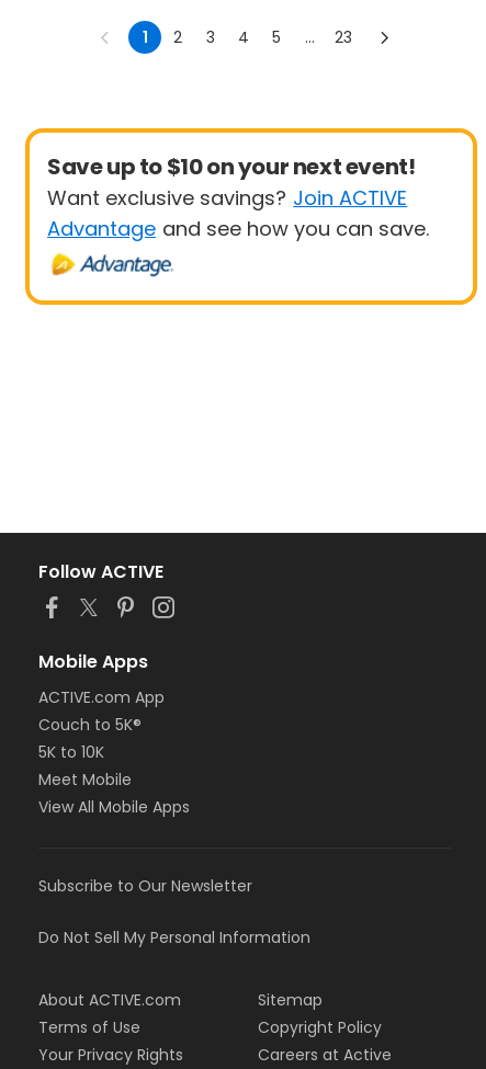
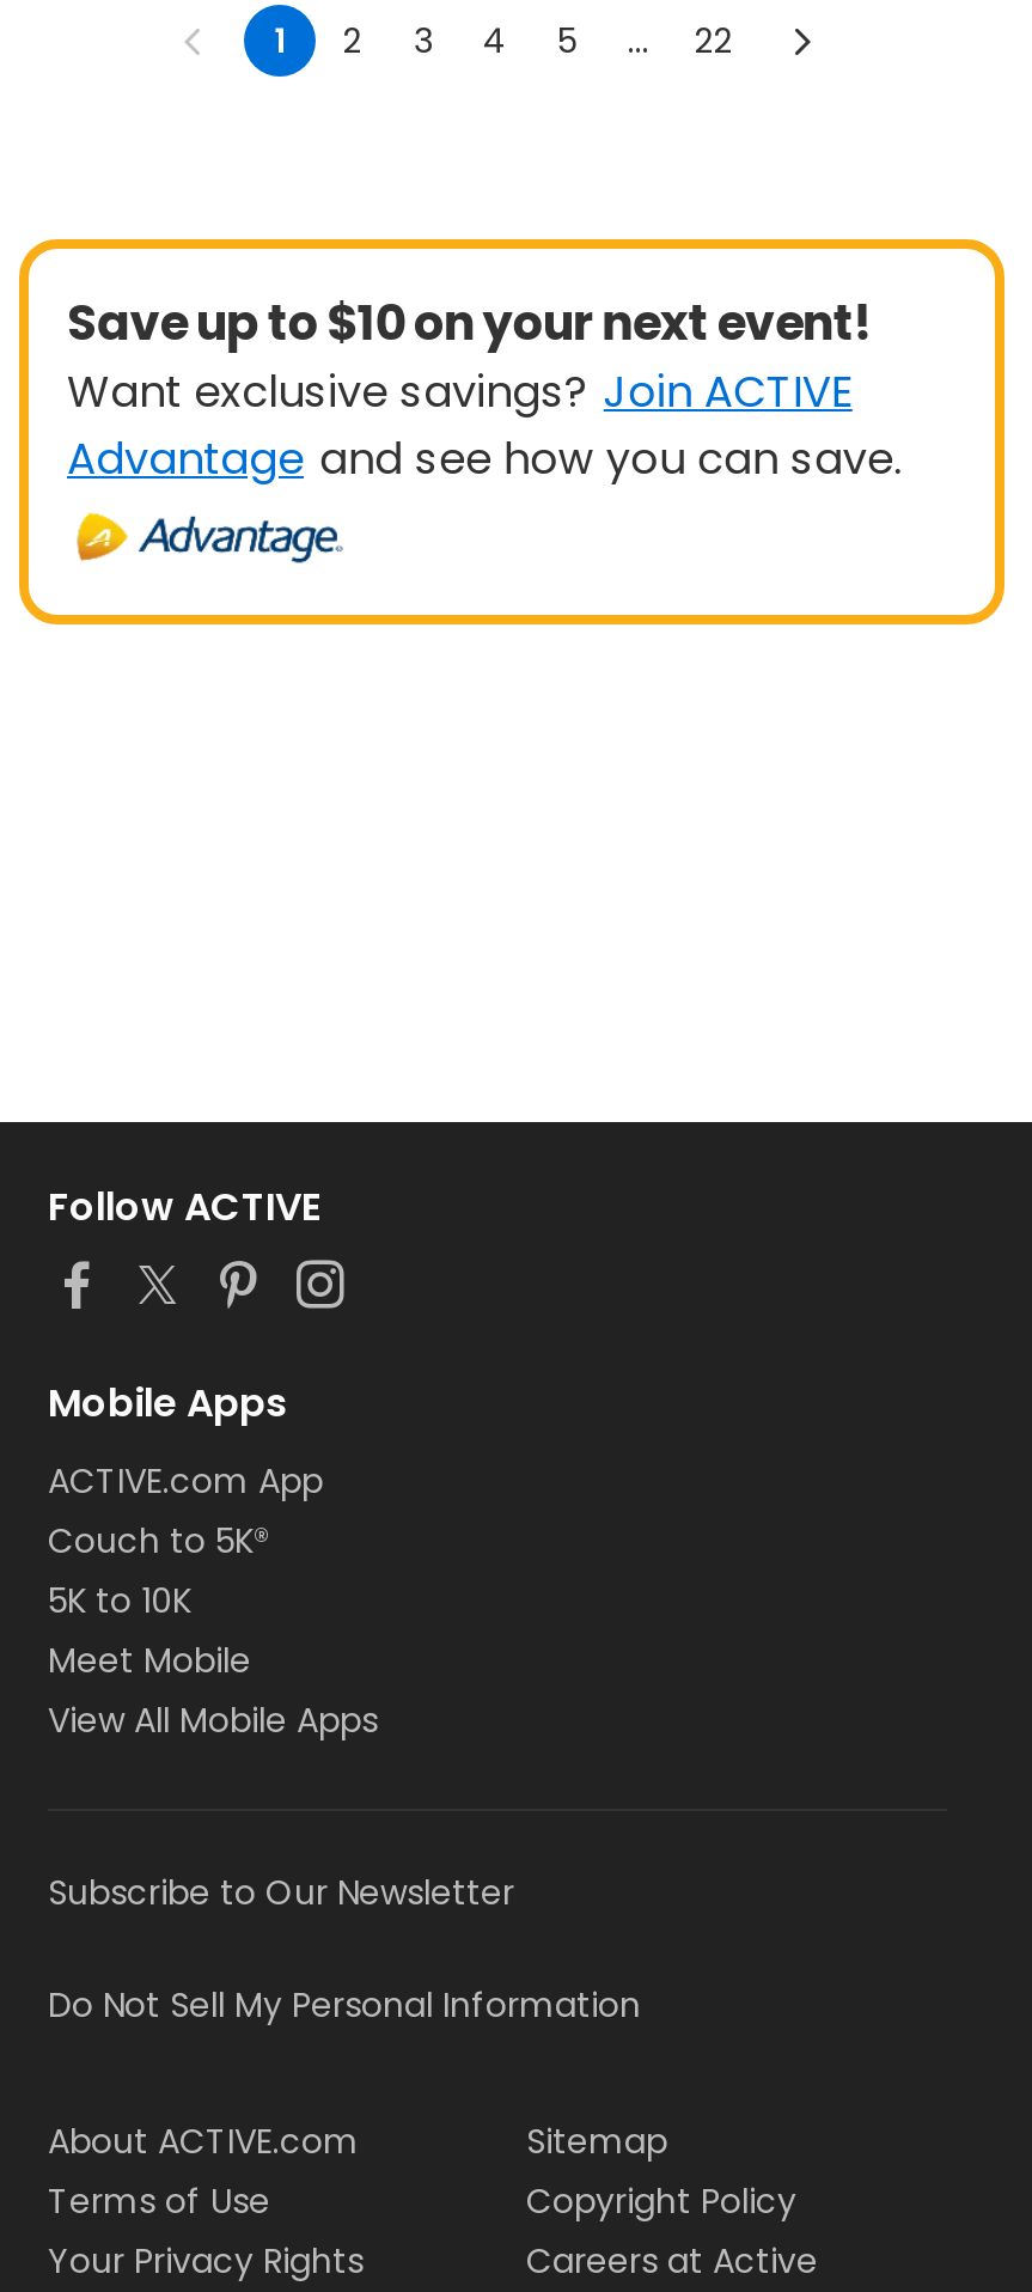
[335,26,352,48] 23 -> [694,17,732,65] 22

